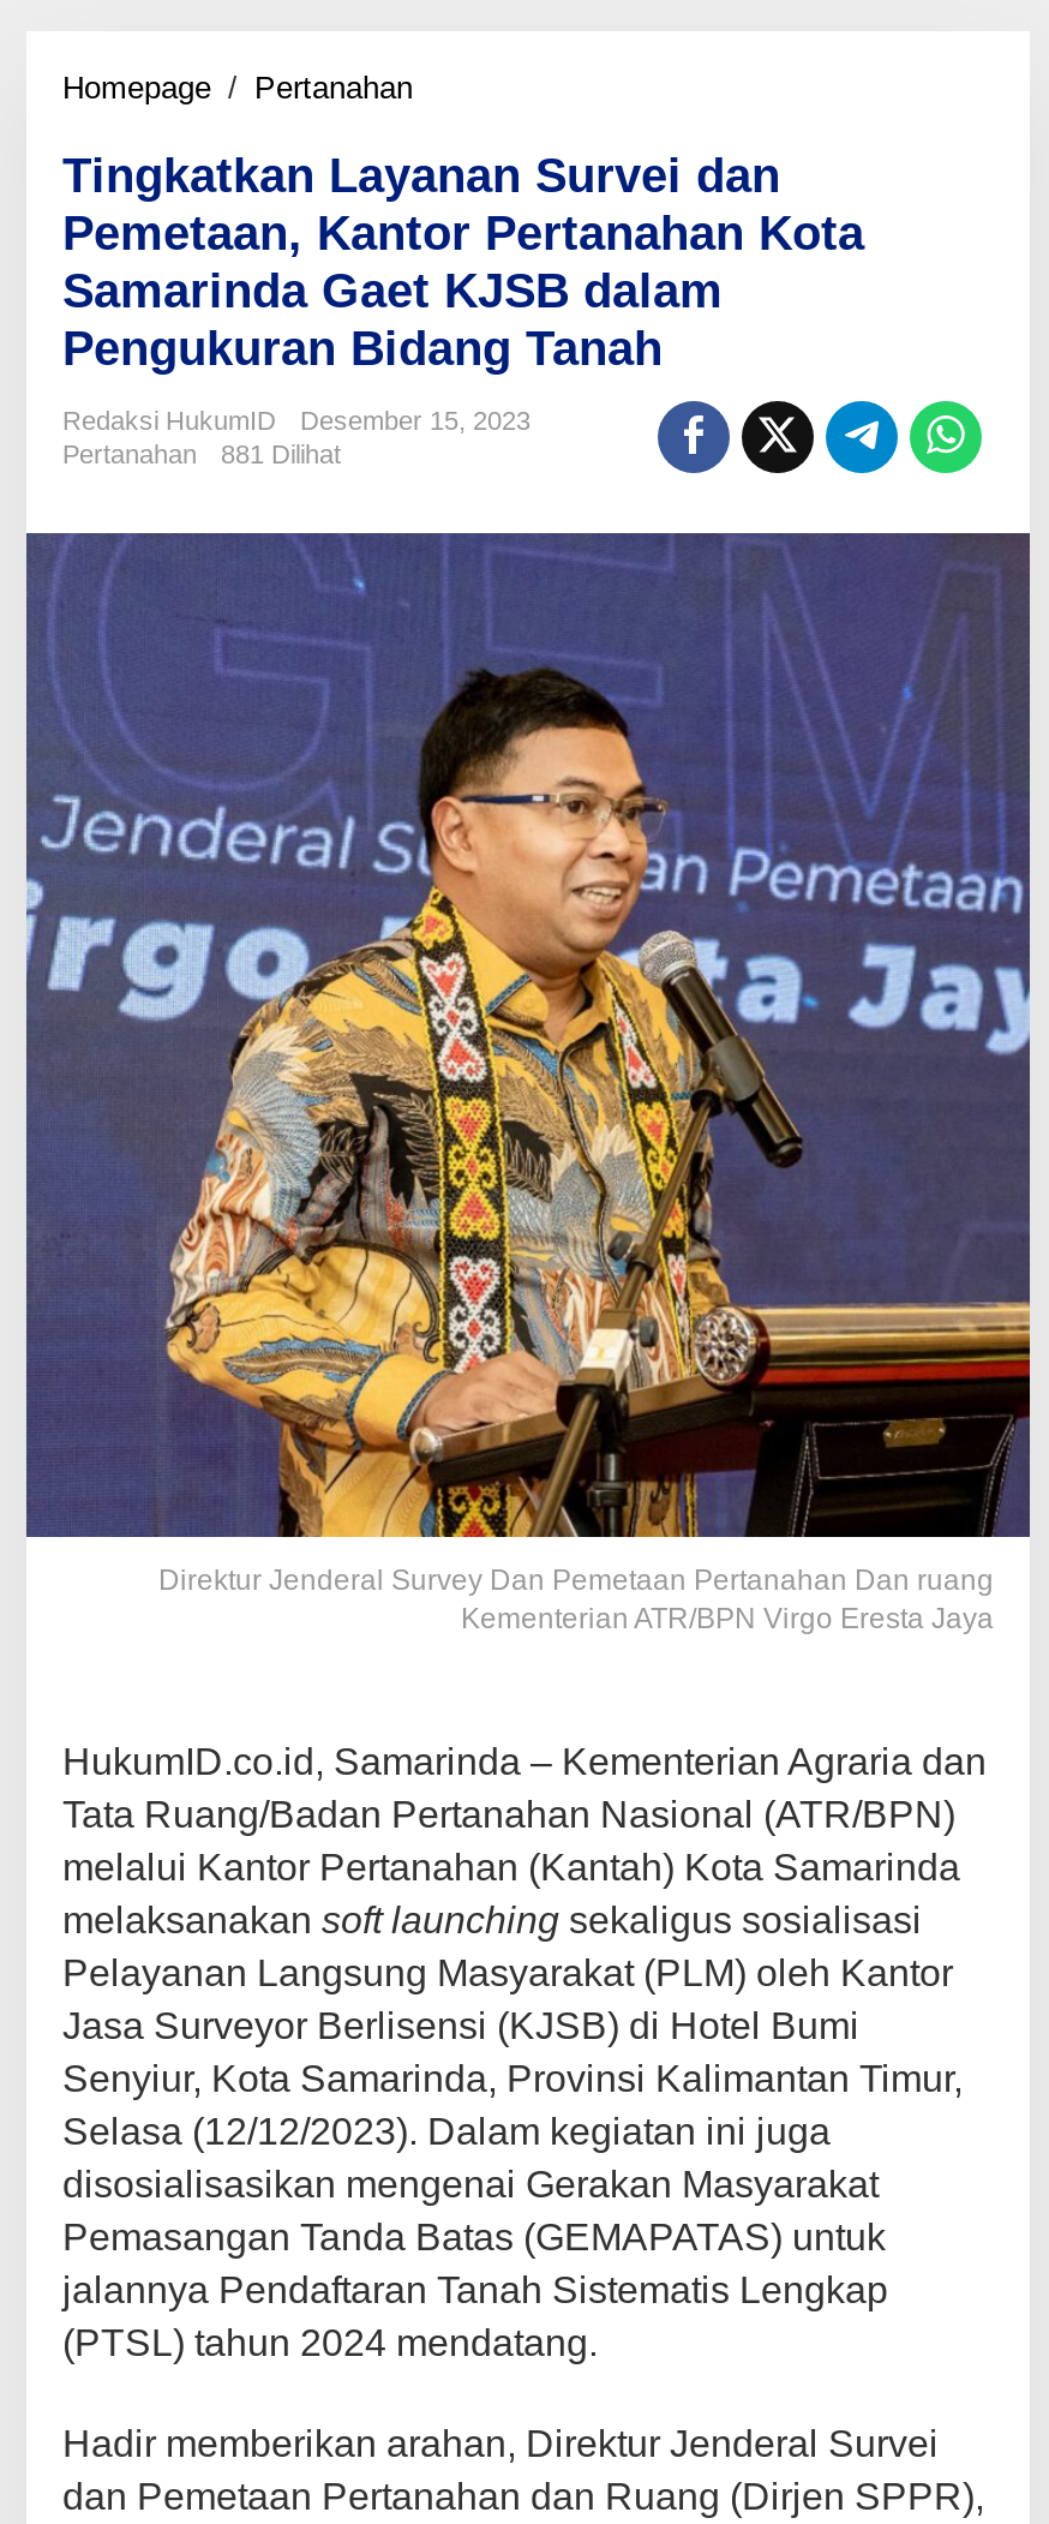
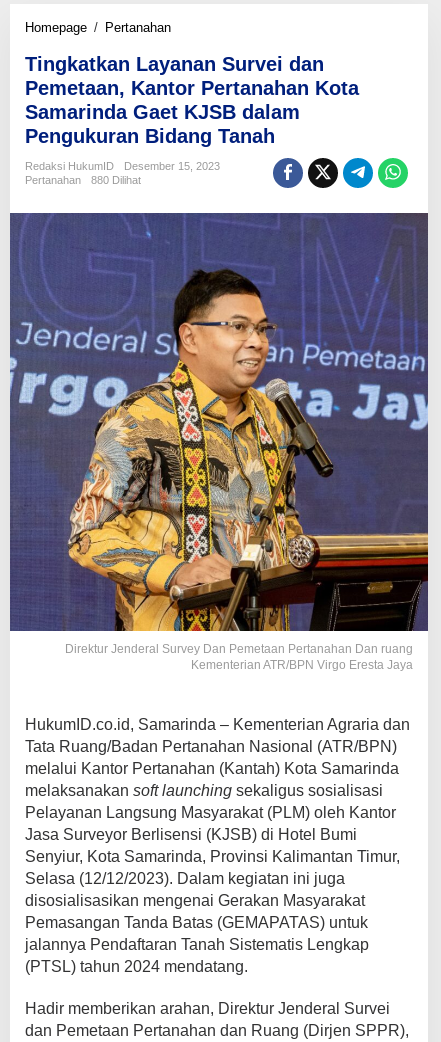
[62,439,341,468] Pertanahan 881 Dilihat -> [25,174,141,186] Pertanahan 880 Dilihat

